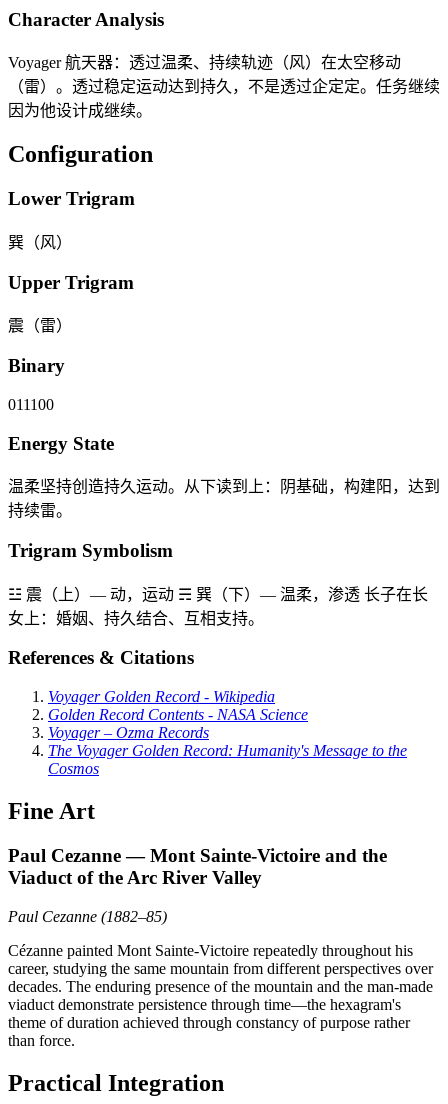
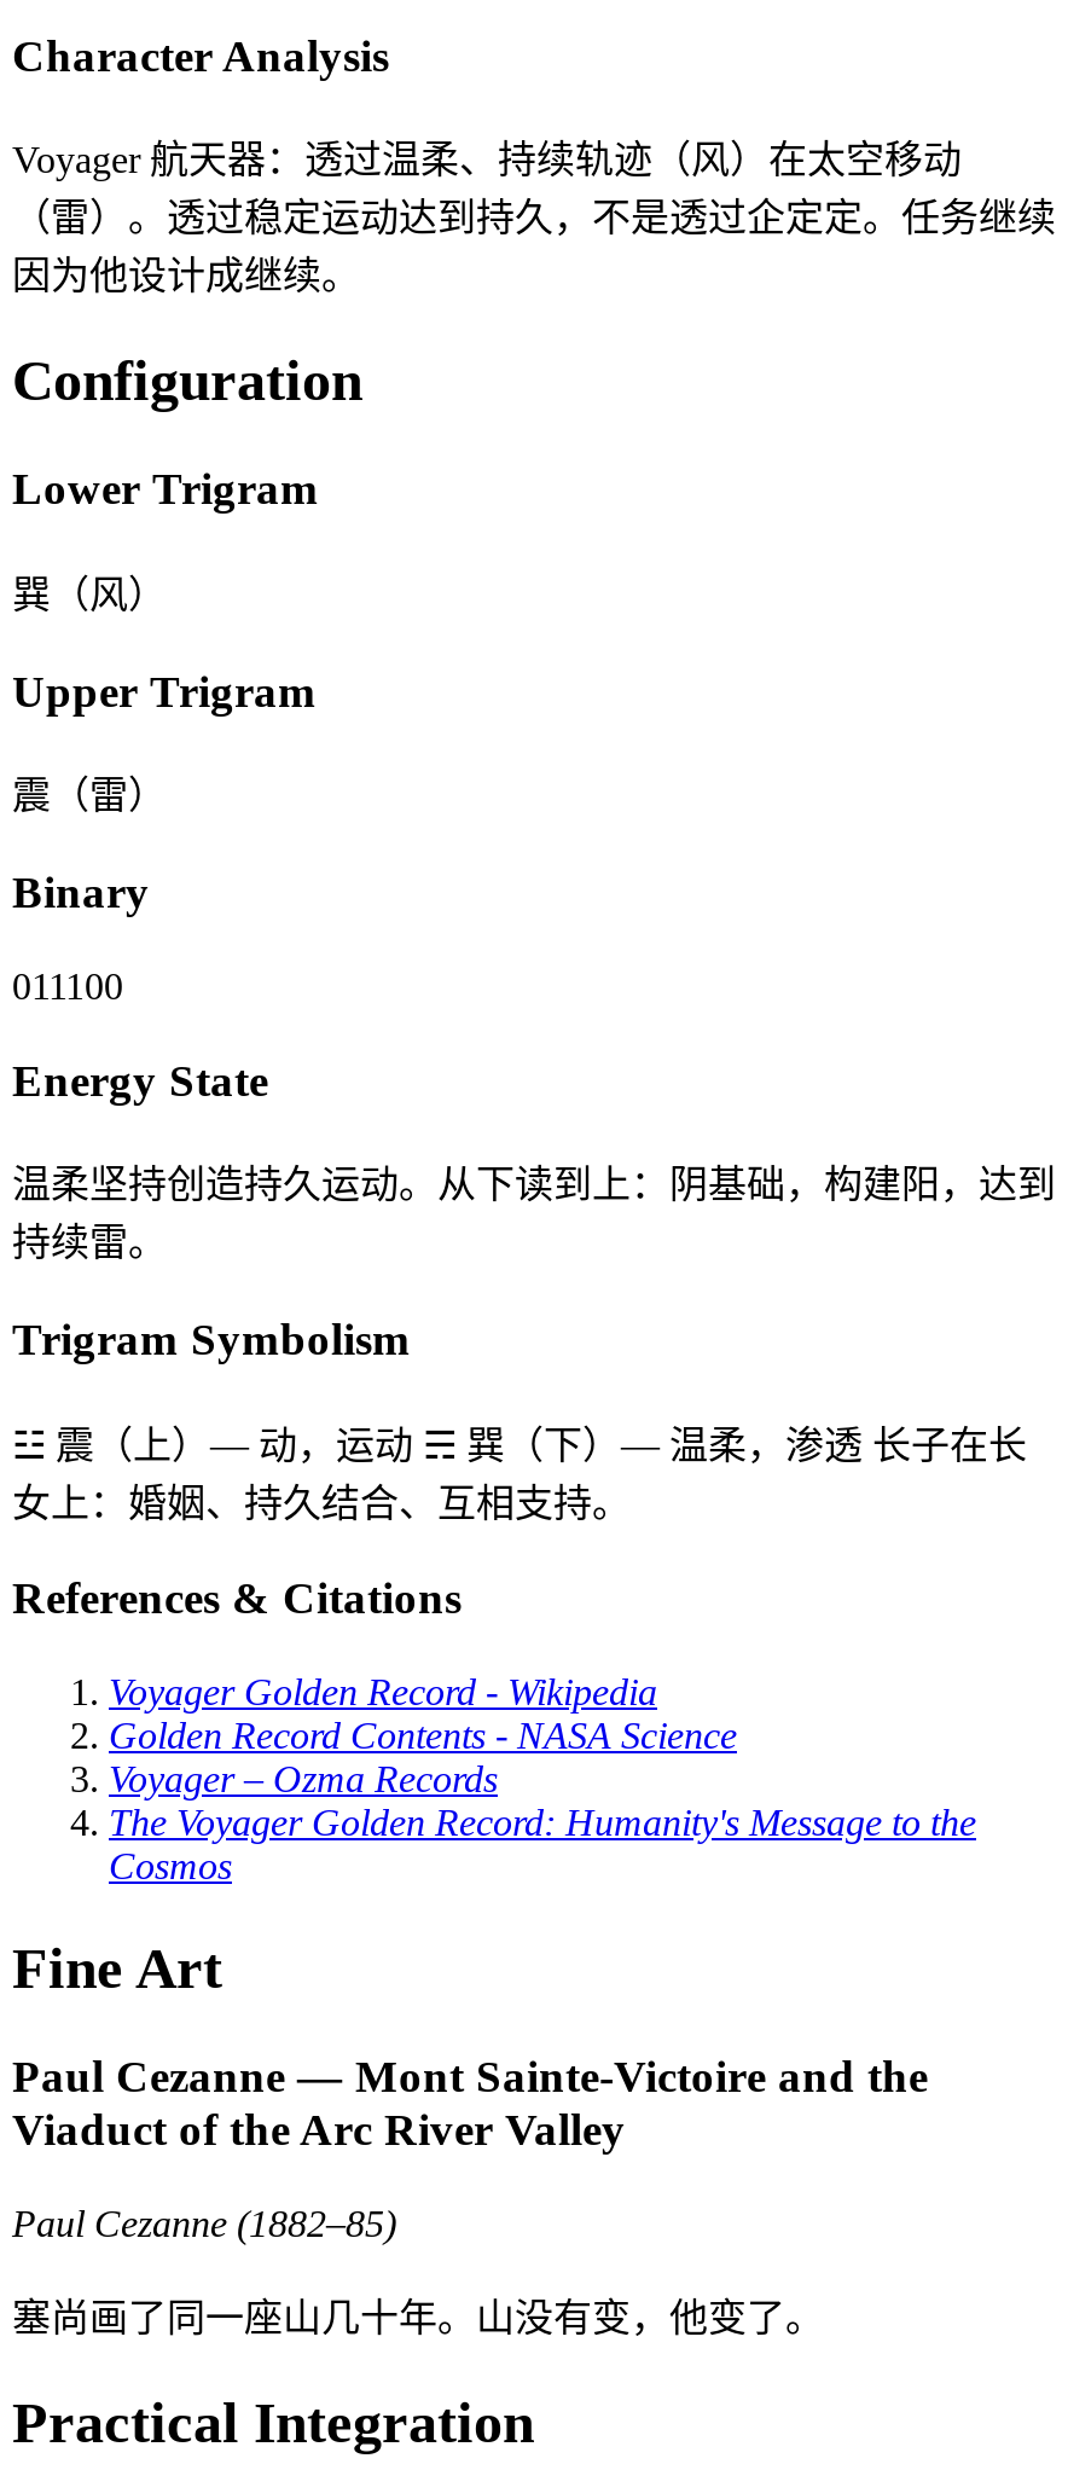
[8,942,433,1049] Cézanne painted Mont Sainte-Victoire repeatedly throughout his | career, studying the same mountain from different perspectives over | decades. The enduring presence of the mountain and the man-made | viaduct demonstrate persistence through time—the hexagram's | theme of duration achieved through constancy of purpose rather | than force. -> [12,2296,824,2338] 塞尚画了同一座山几十年。山没有变，他变了。

